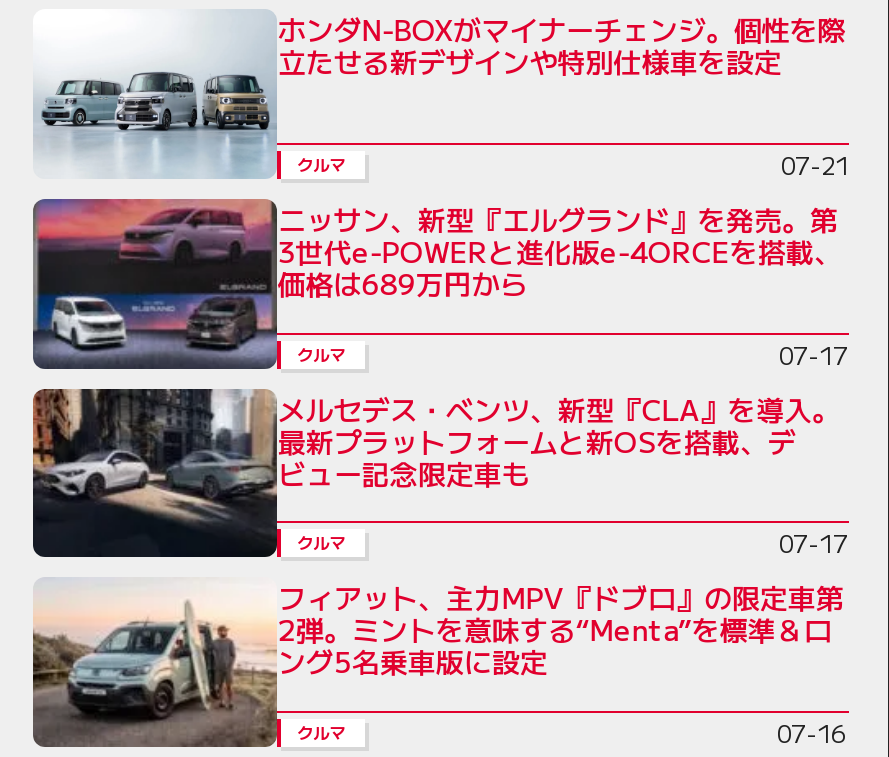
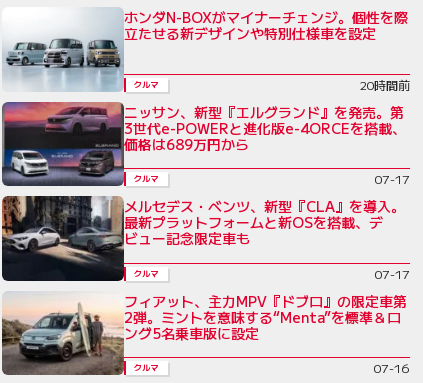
[781,147,849,181] 07-21 -> [360,76,410,93] 20時間前

